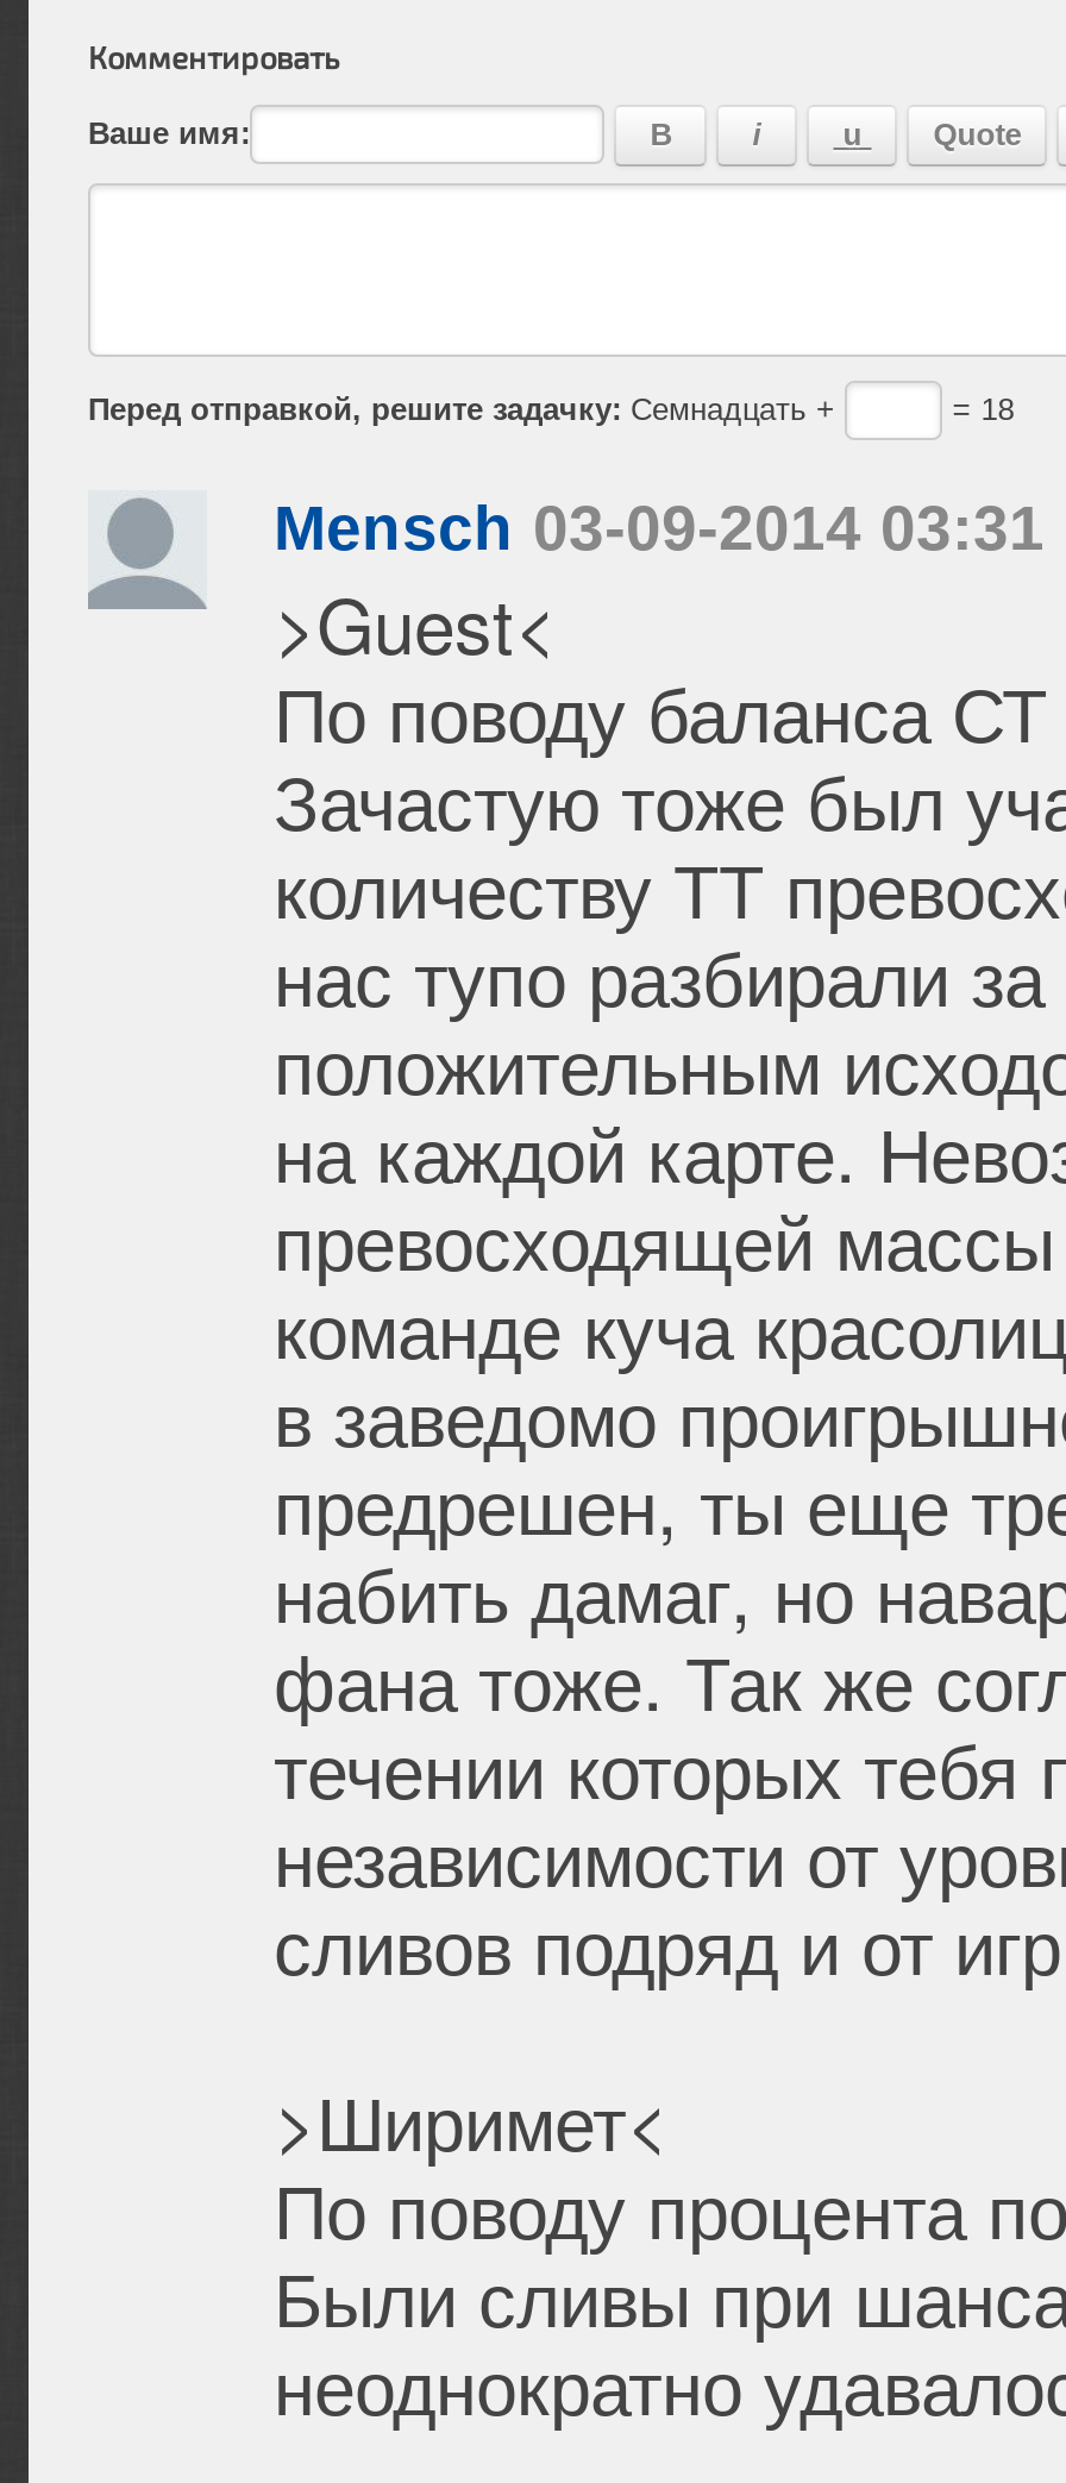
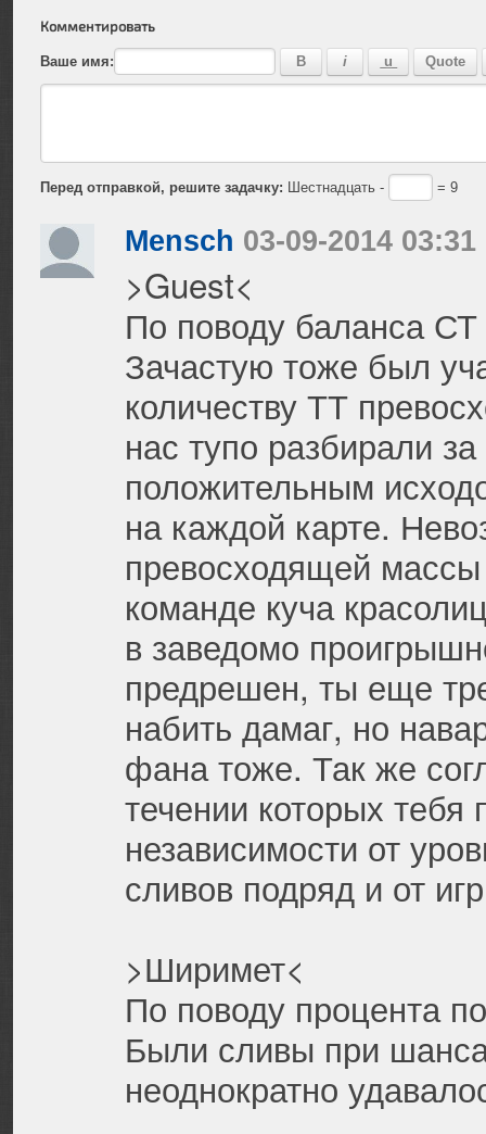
[88,390,845,426] Перед отправкой, решите задачку: Семнадцать + -> [40,178,388,194] Перед отправкой, решите задачку: Шестнадцать -
[943,390,1014,426] = 18 -> [433,178,458,194] = 9

